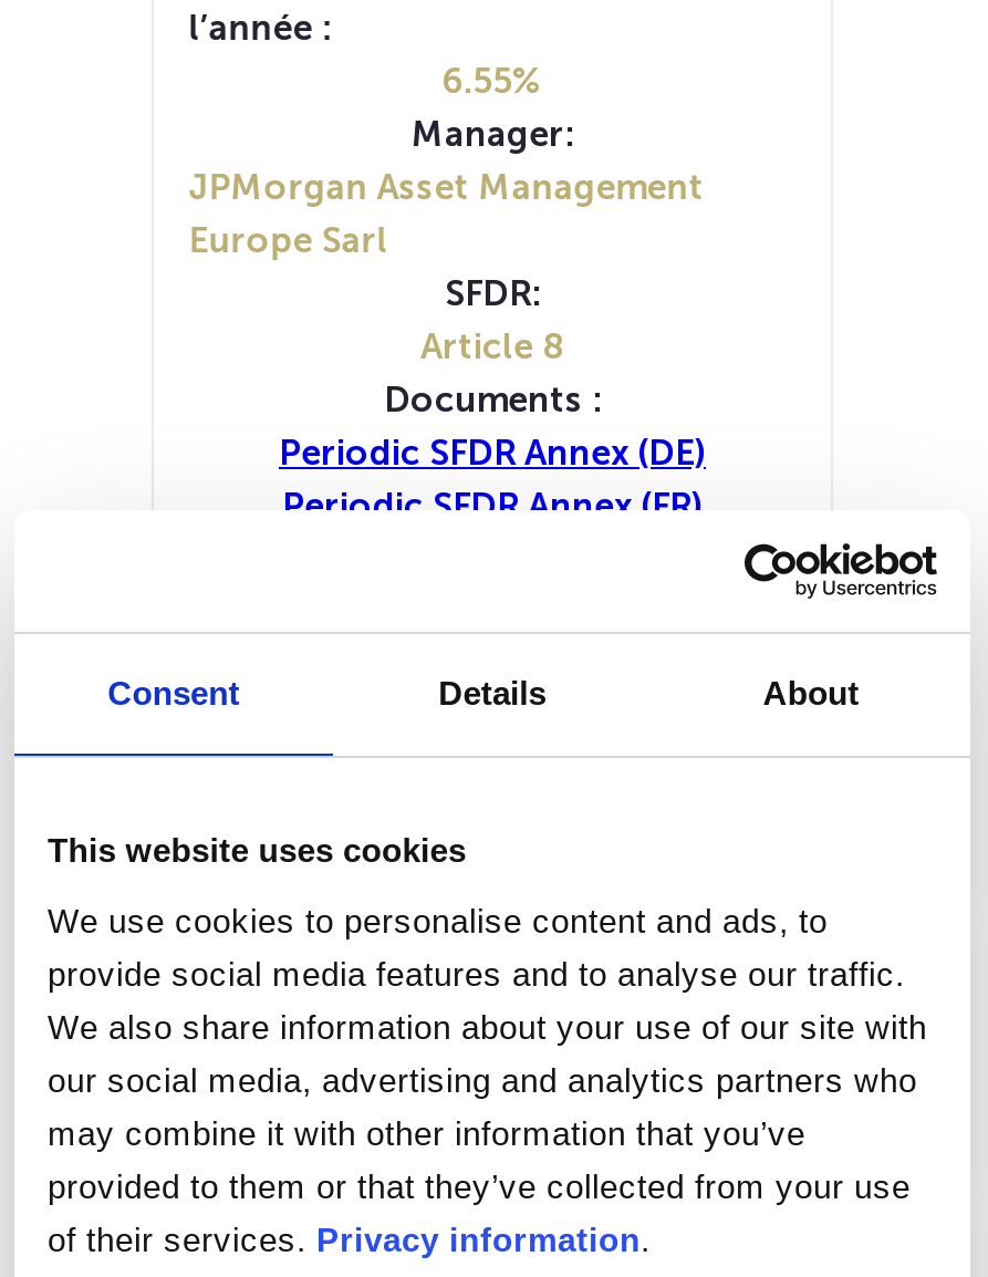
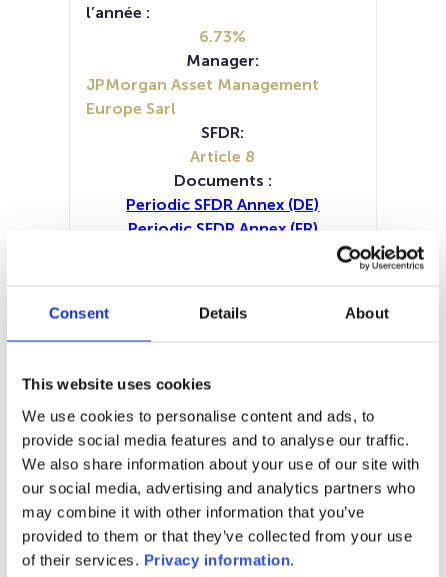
[441,59,543,101] 6.55% -> [199,27,246,46] 6.73%

